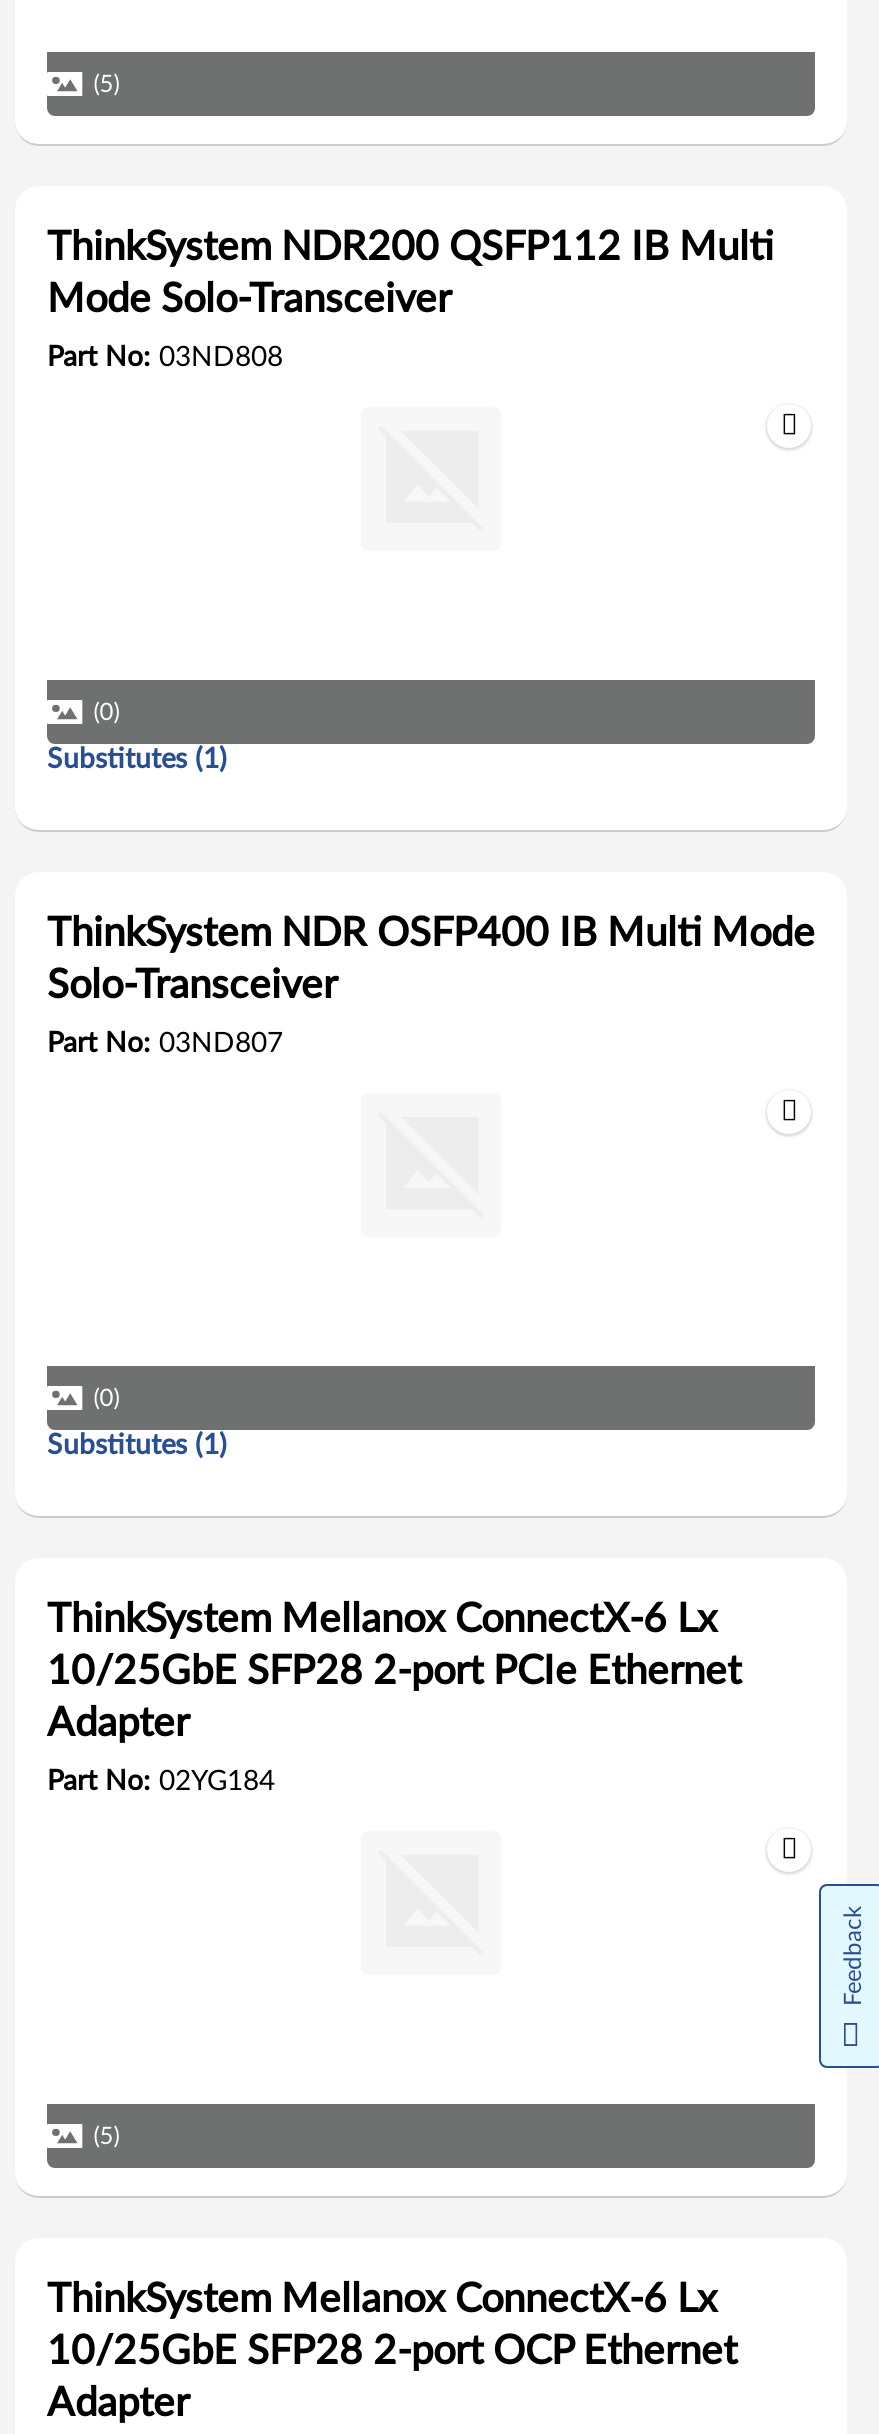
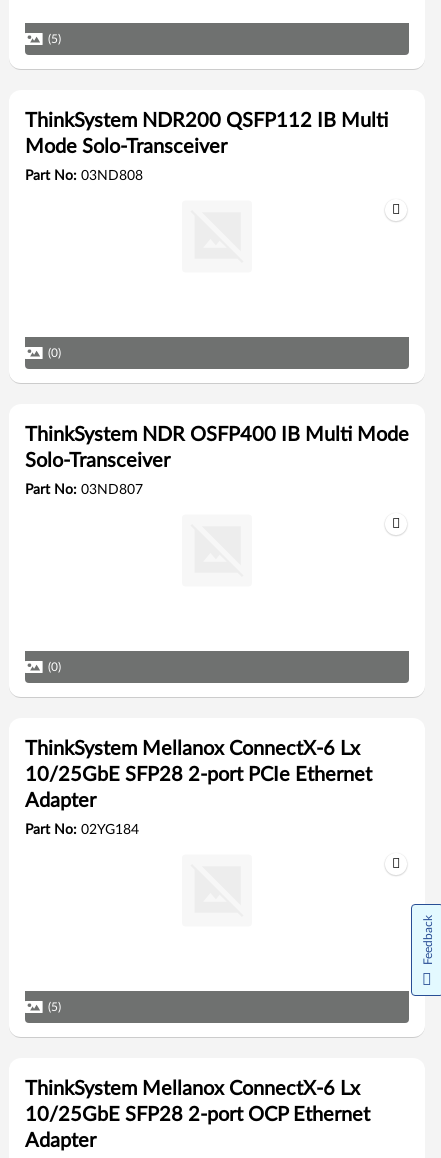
[47,746,227,774] Substitutes (1) -> none
[47,1432,227,1460] Substitutes (1) -> none

